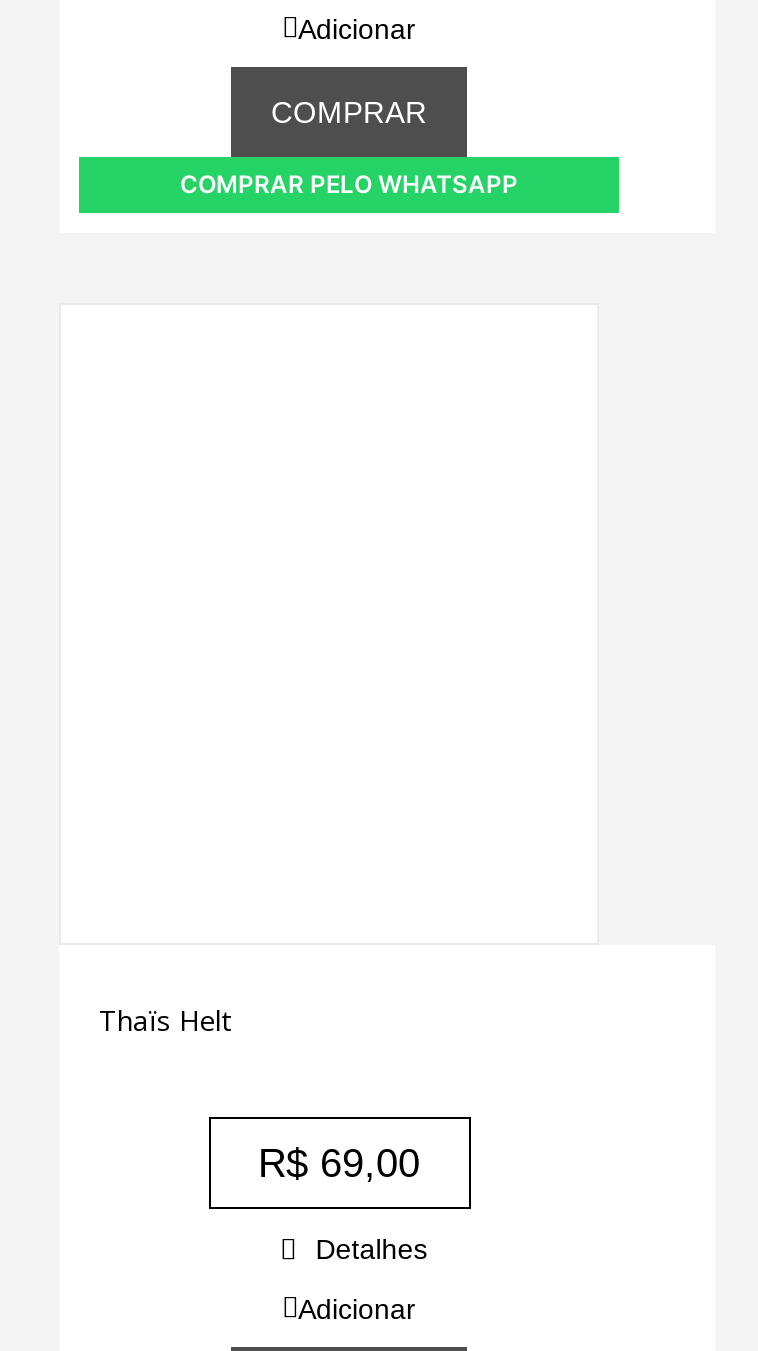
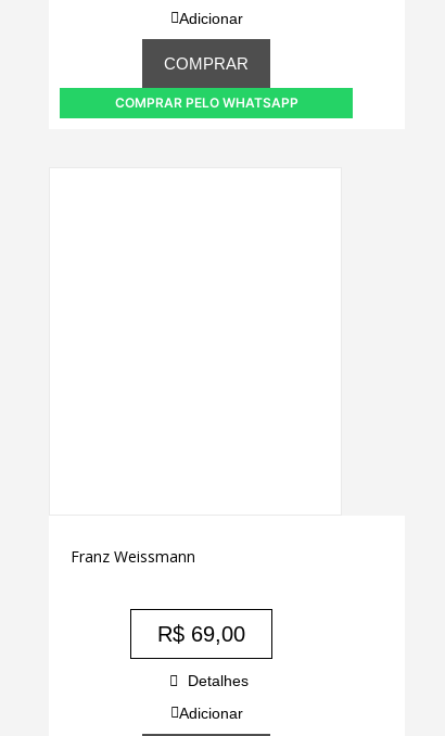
[99,1002,231,1040] Thaïs Helt -> [71,546,195,567] Franz Weissmann

